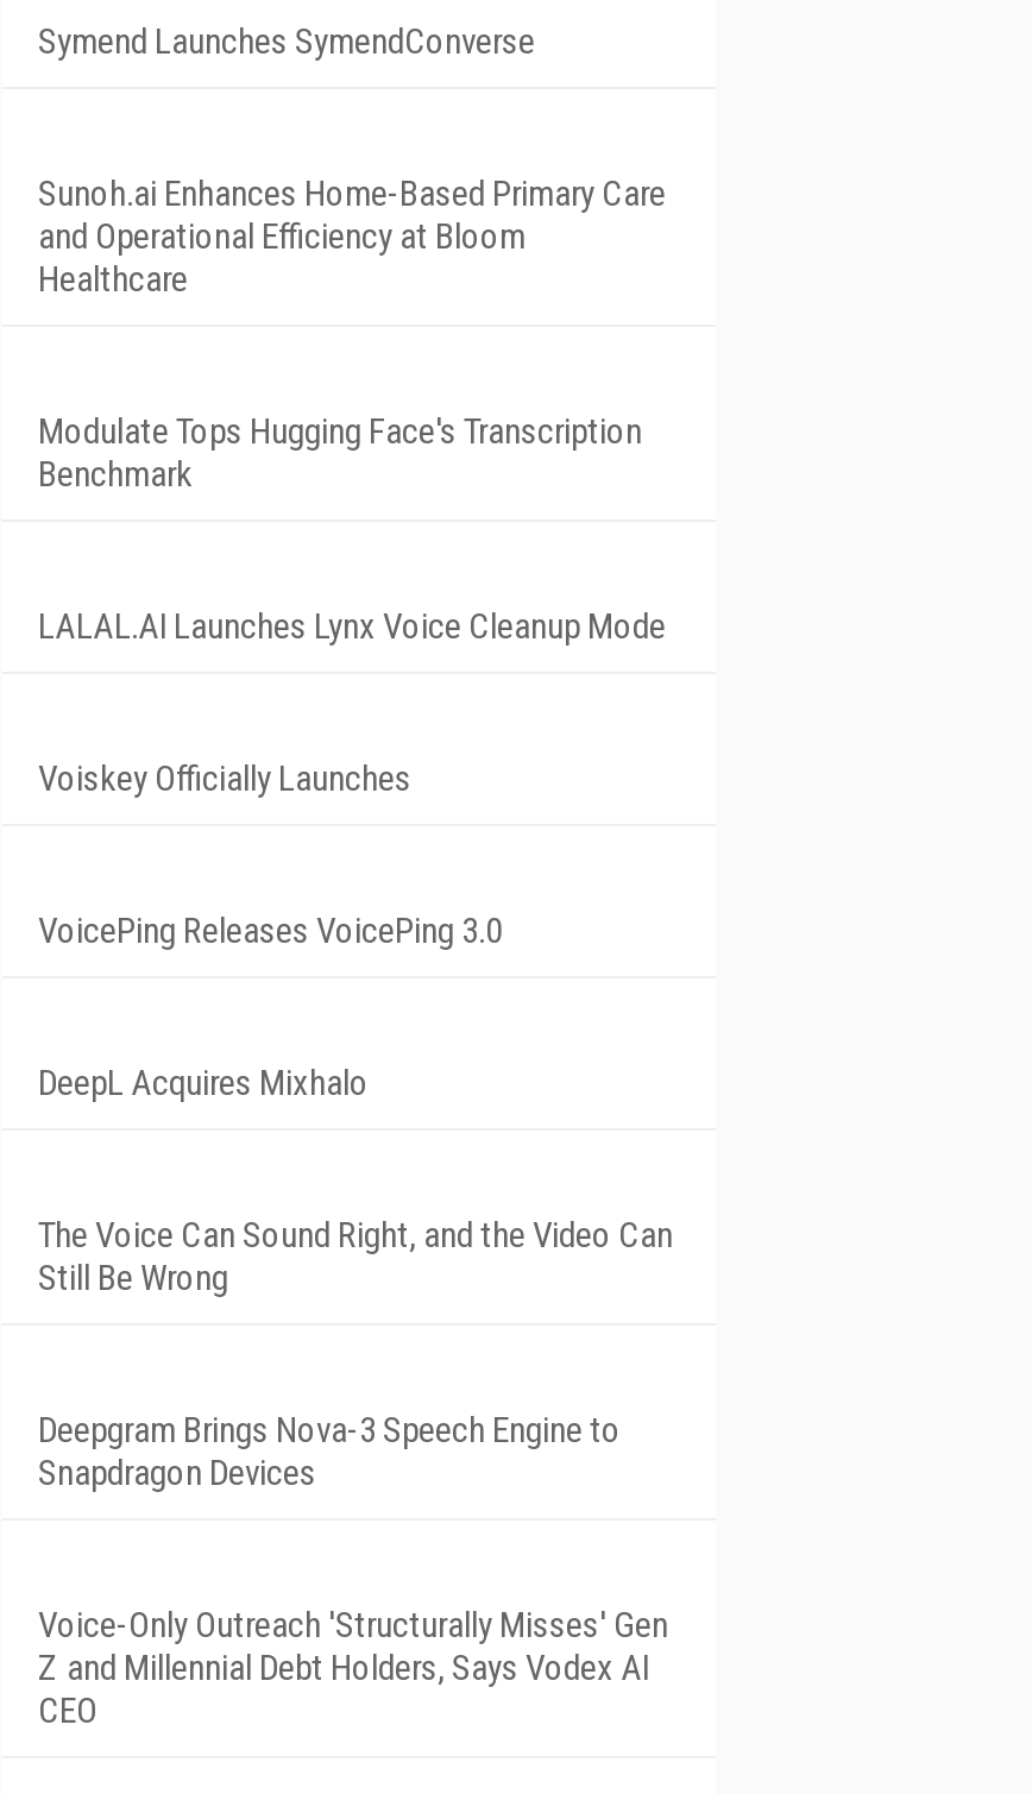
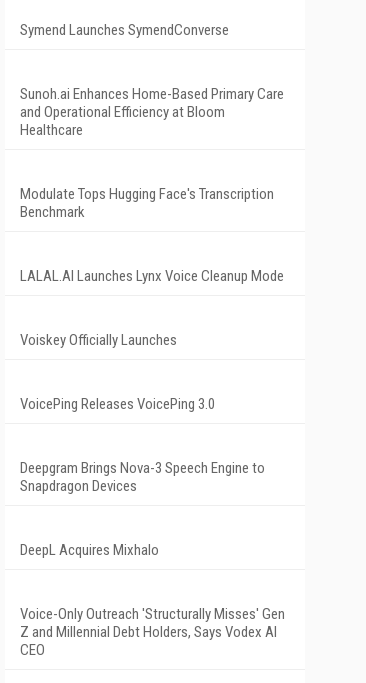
moved [38,1060,369,1103] -> [20,540,159,558]: DeepL Acquires Mixhalo
[38,1213,673,1298] The Voice Can Sound Right, and the Video Can | Still Be Wrong -> none
moved [38,1408,621,1493] -> [20,458,265,494]: Deepgram Brings Nova-3 Speech Engine to | Snapdragon Devices

